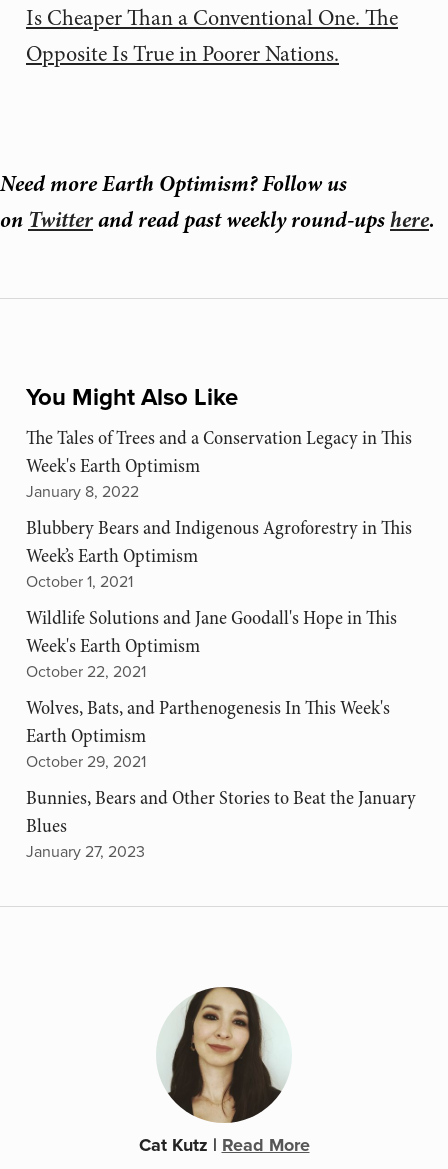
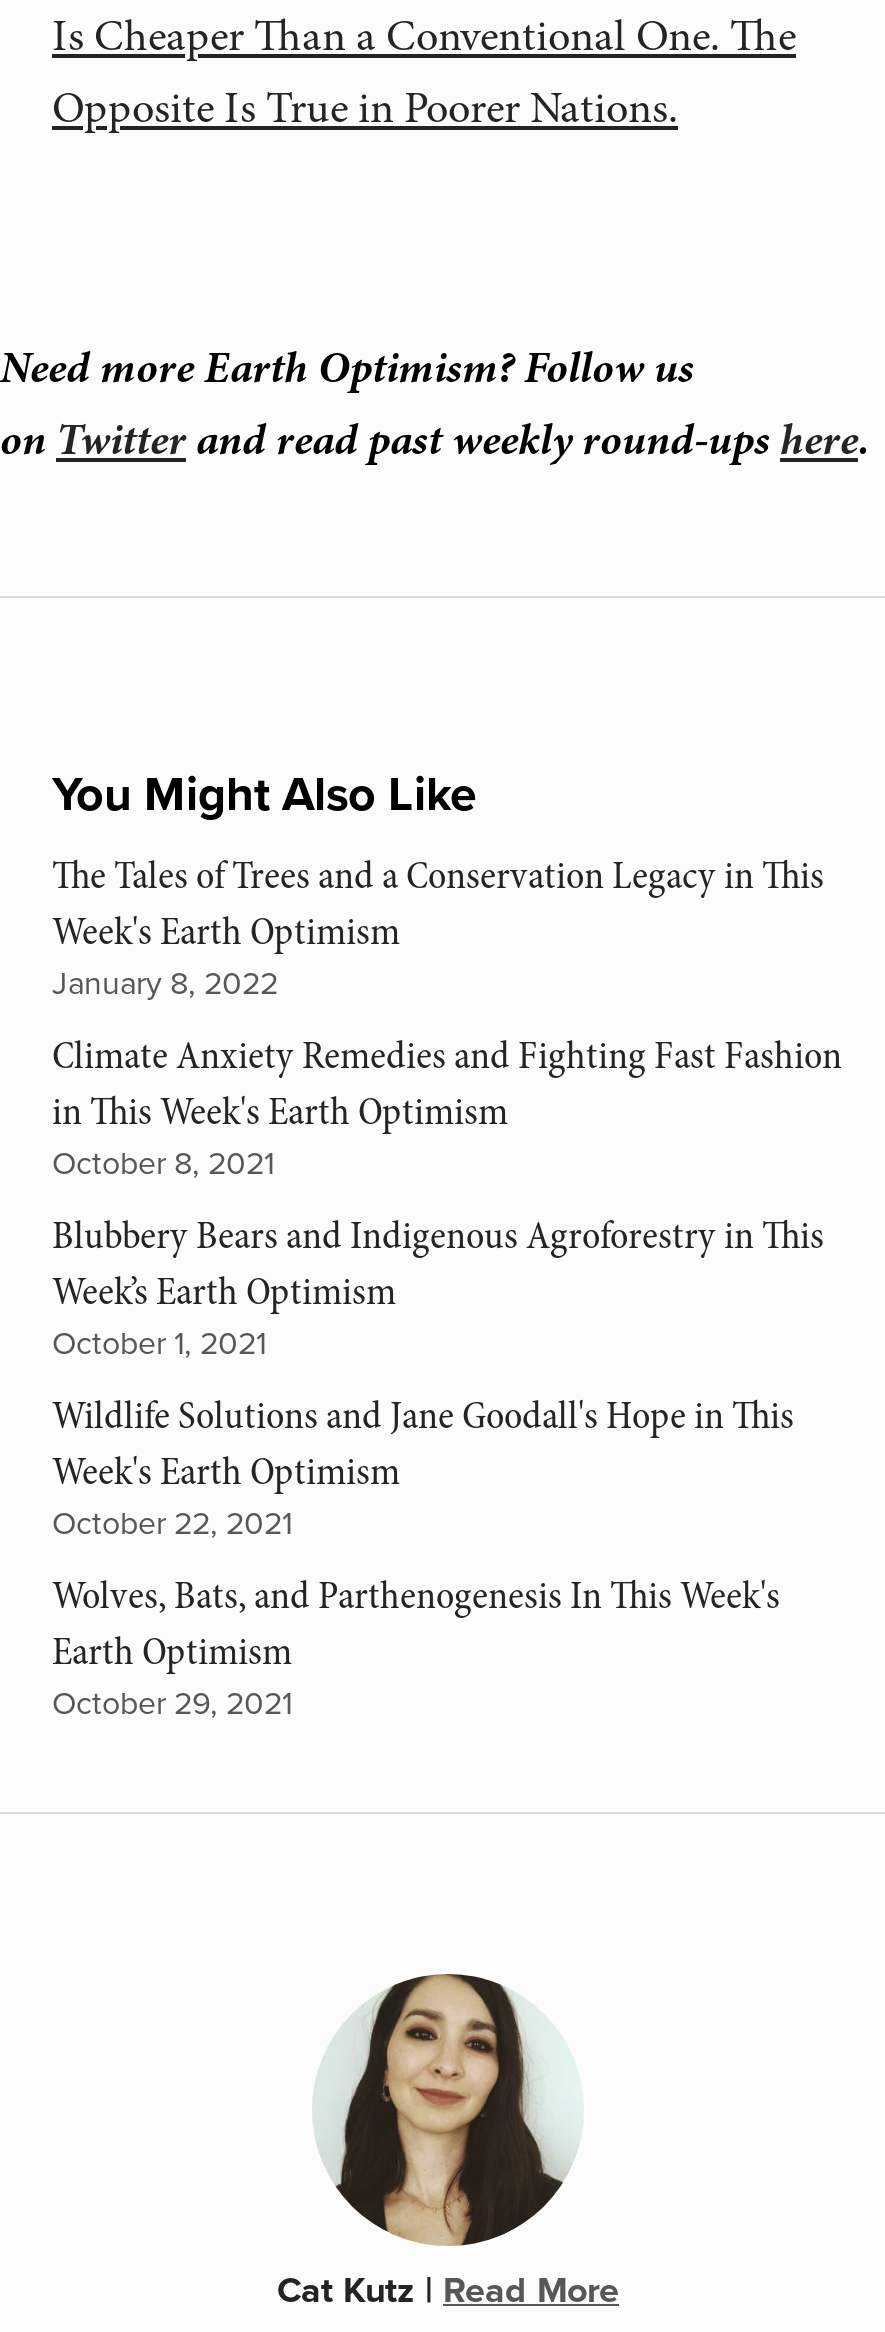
none -> [52,1030,842,1184] Climate Anxiety Remedies and Fighting Fast Fashion | in This Week's Earth Optimism | October 8, 2021
moved [26,515,412,772] -> [52,1210,824,1724]: Blubbery Bears and Indigenous Agroforestry in This | Week’s Earth Optimism | October 1, 2021 | ... | Earth Optimism | October 29, 2021
[26,785,416,862] Bunnies, Bears and Other Stories to Beat the January | Blues | January 27, 2023 -> none

